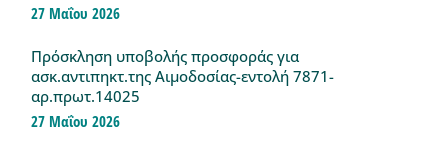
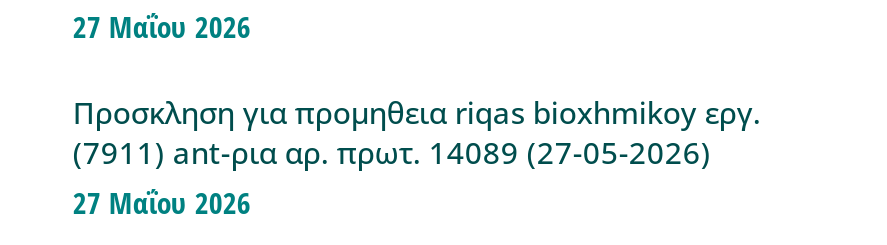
[31,46,334,106] Πρόσκληση υποβολής προσφοράς για | ασκ.αντιπηκτ.της Αιμοδοσίας-εντολή 7871- | αρ.πρωτ.14025 -> [73,92,761,172] Προσκληση για προμηθεια riqas bioxhmikoy εργ. | (7911) ant-ρια αρ. πρωτ. 14089 (27-05-2026)

